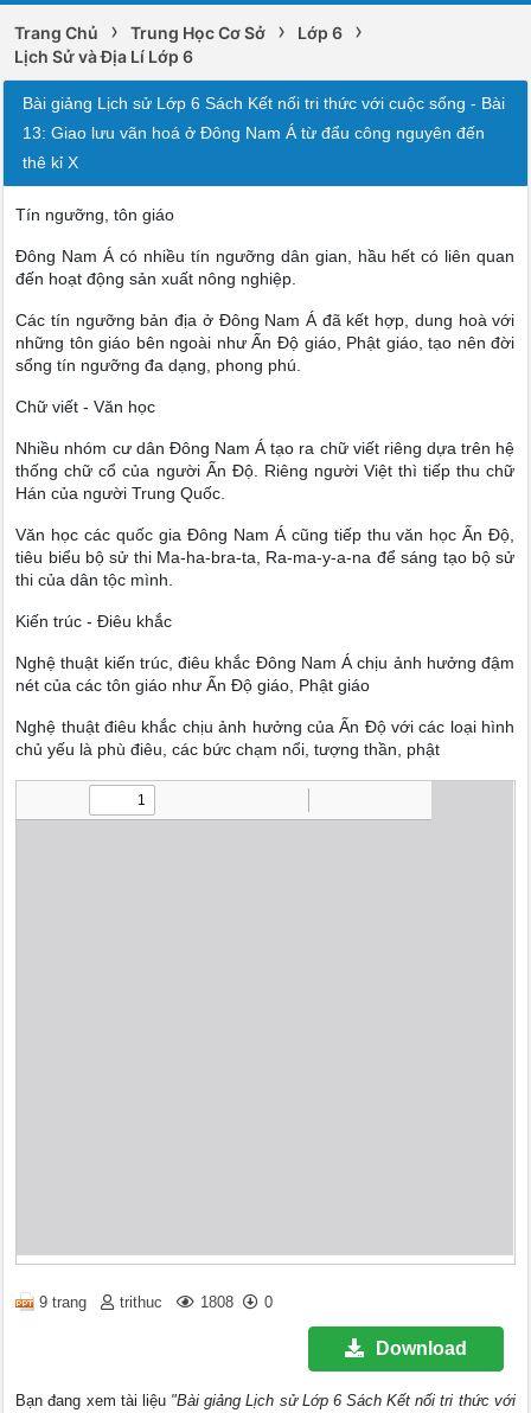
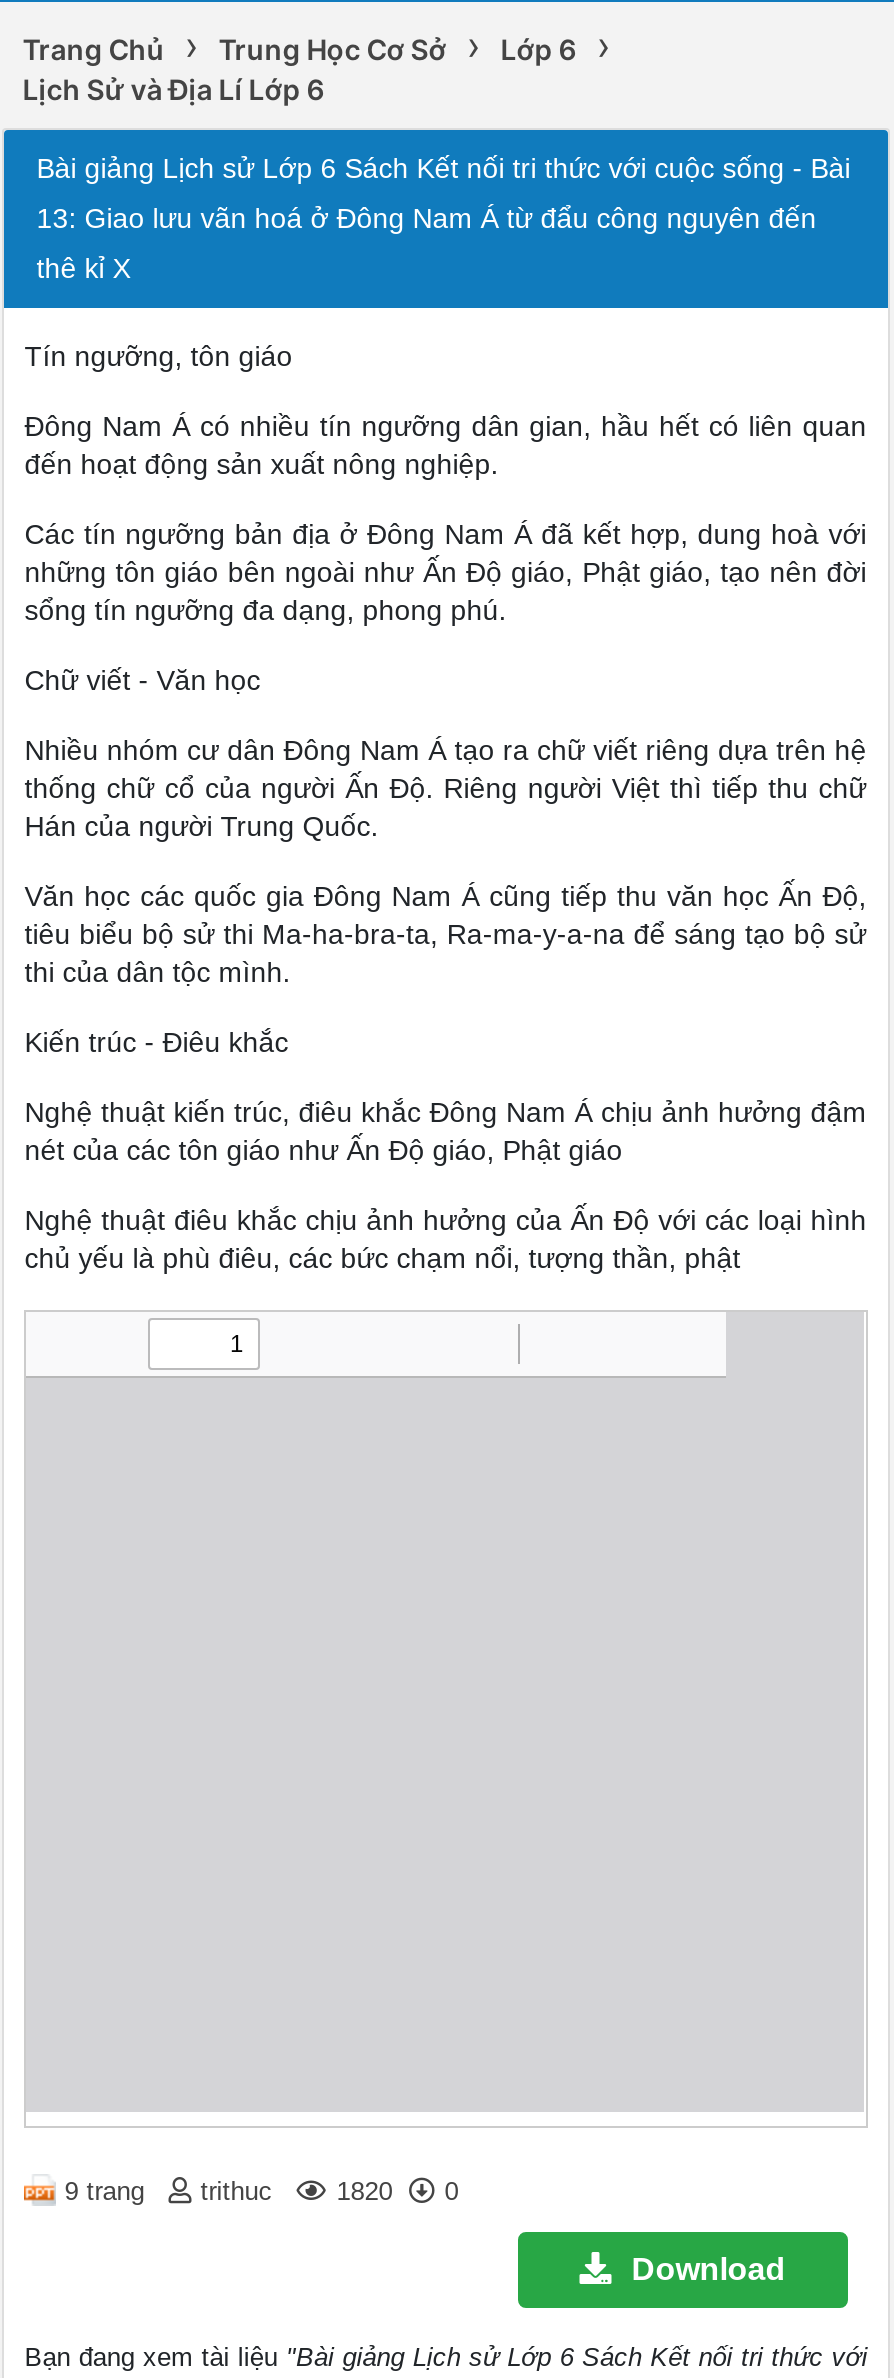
[201,1293,273,1311] 1808 0 -> [336,2176,458,2206] 1820 0

